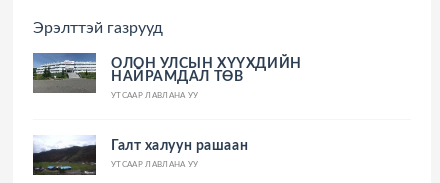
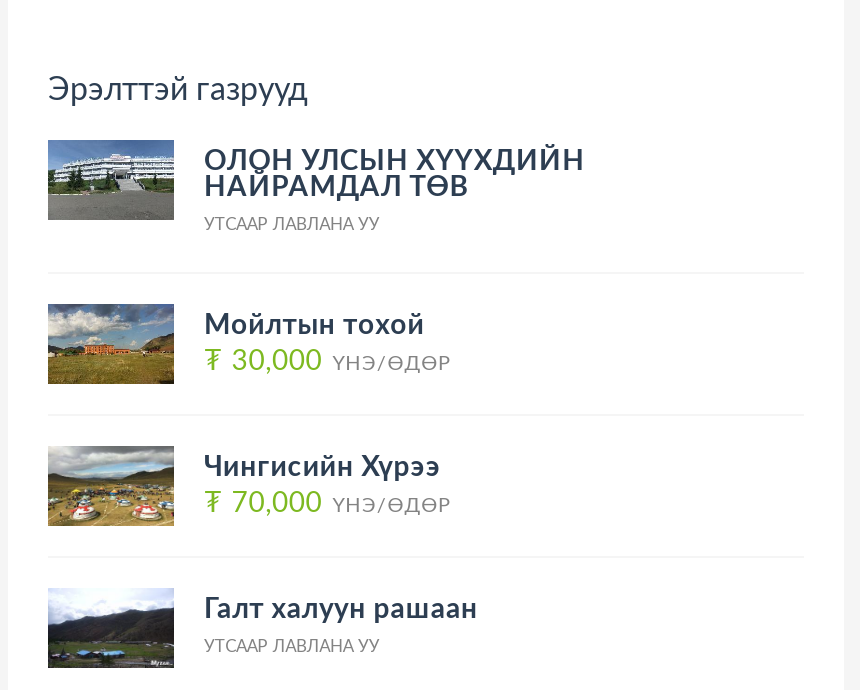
none -> [46,302,451,384] [image] | Мойлтын тохой | ₮ 30,000 ҮНЭ/ӨДӨР
none -> [46,444,451,528] [image] | Чингисийн Хүрээ | ₮ 70,000 ҮНЭ/ӨДӨР

